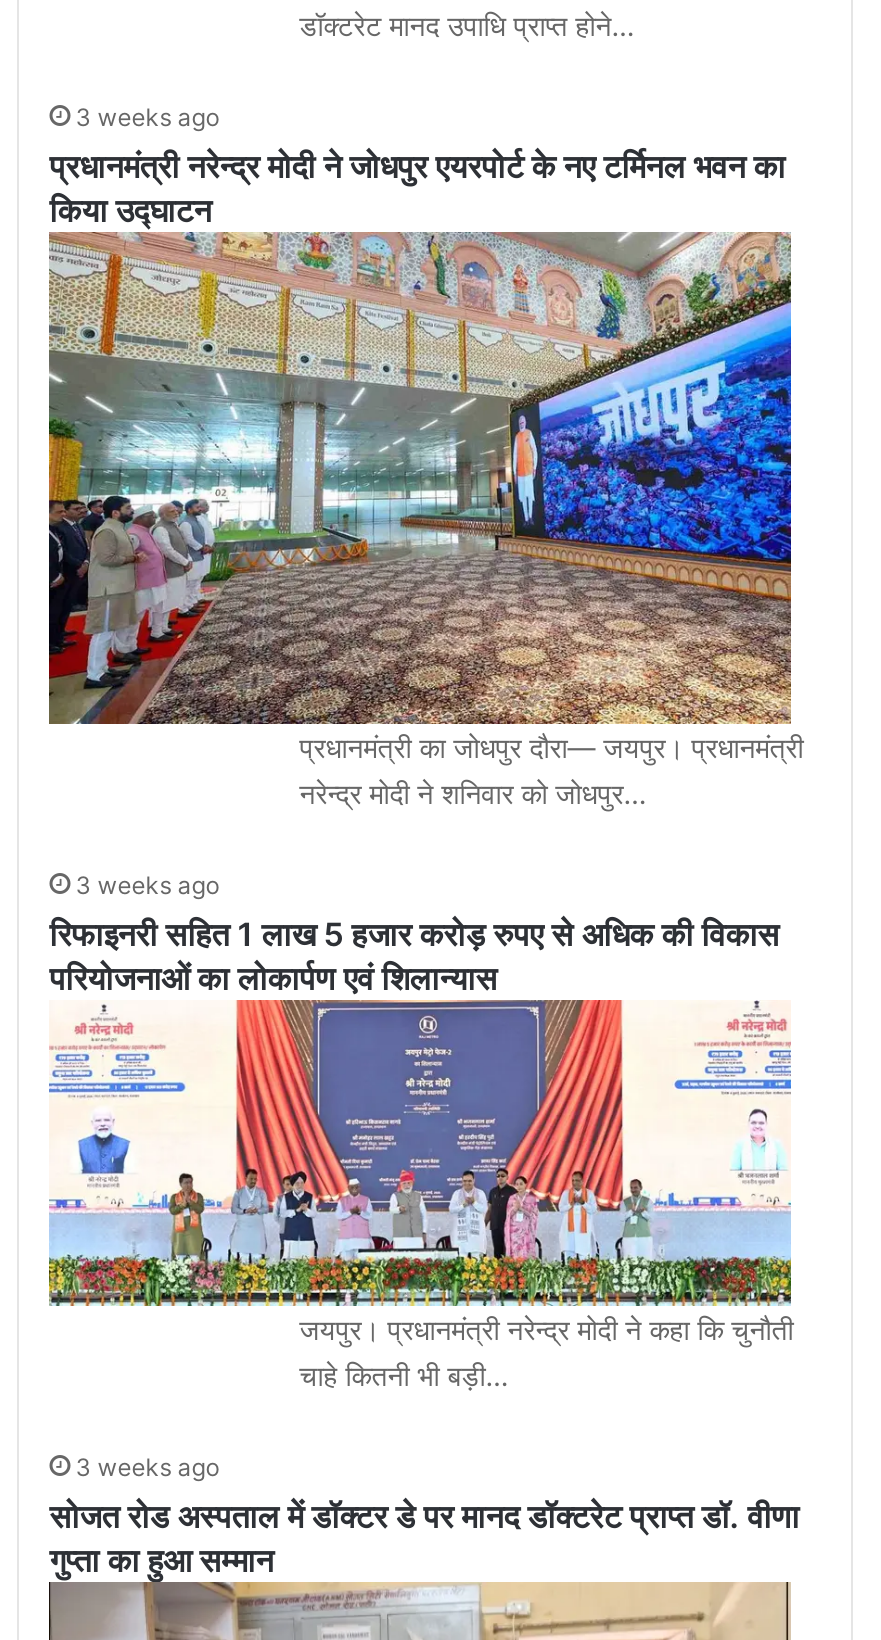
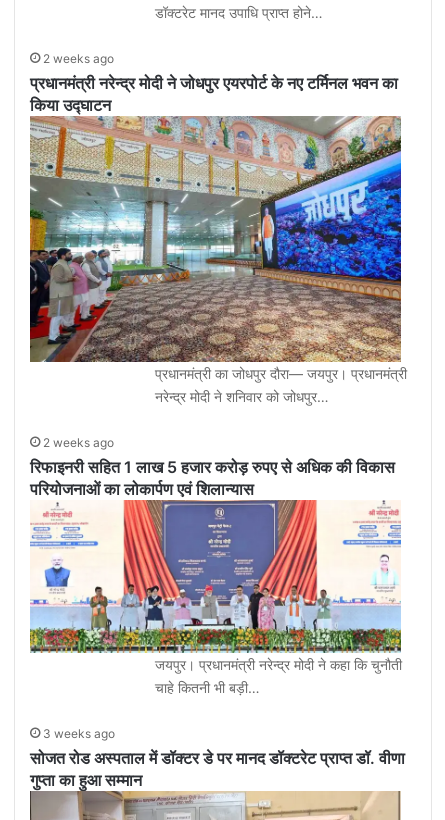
[76,103,220,133] 3 weeks ago -> [43,51,114,66] 2 weeks ago
[76,870,220,900] 3 weeks ago -> [43,435,114,450] 2 weeks ago

